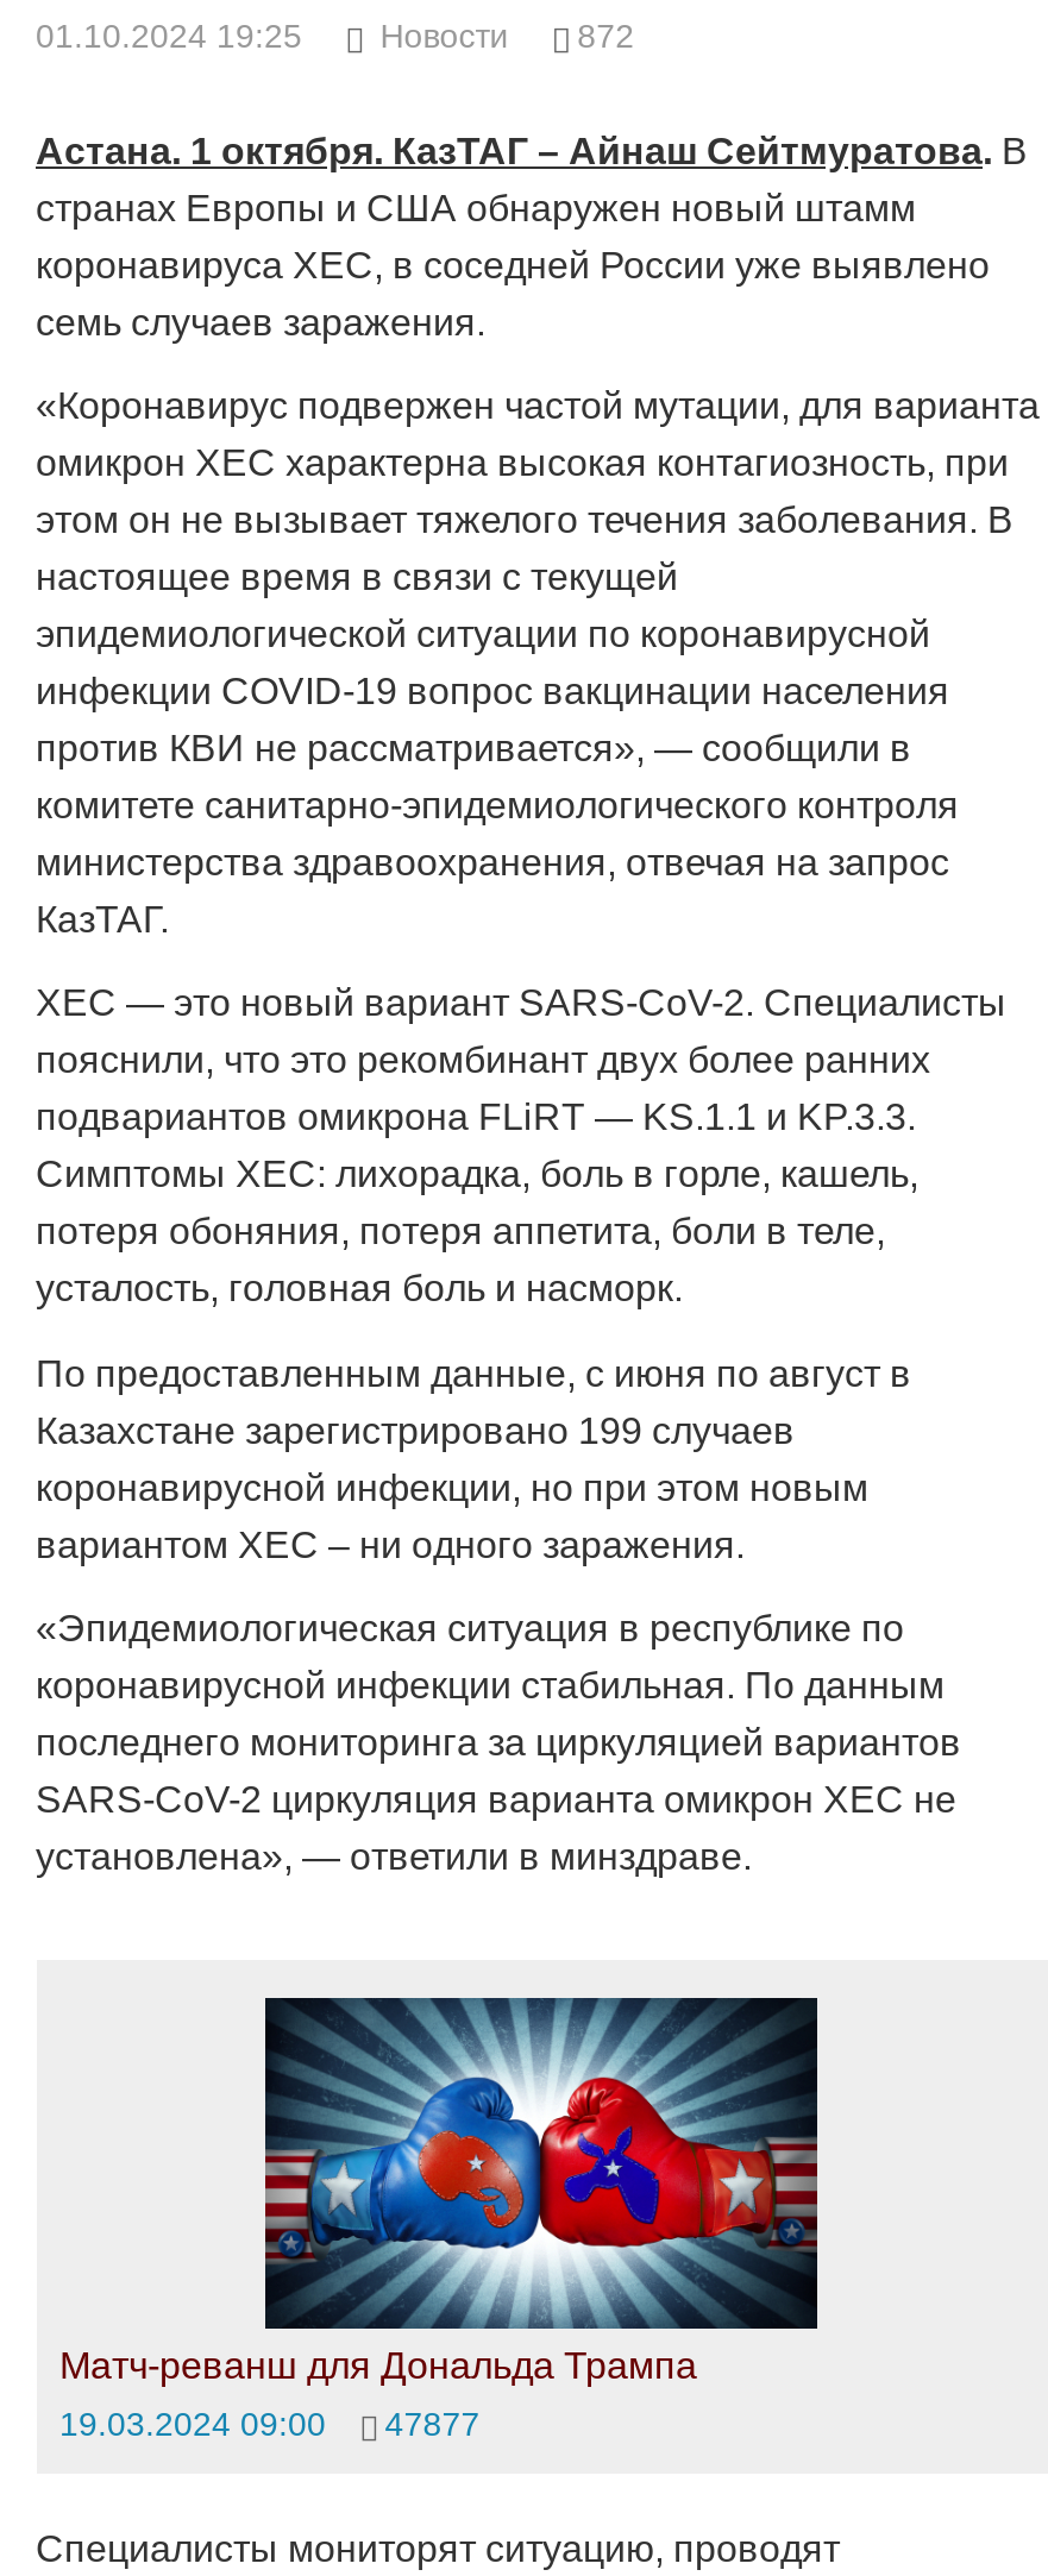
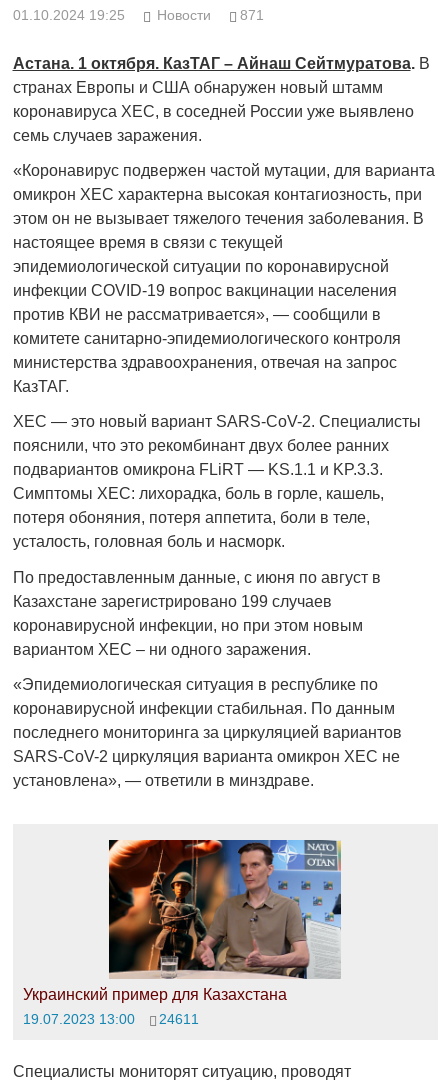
[380,17,634,55] Новости 872 -> [157,7,264,23] Новости 871
[59,1996,820,2442] [image] | Матч-реванш для Дональда Трампа | 19.03.2024 09:00 | 47877 -> [22,839,341,1027] [image] | Украинский пример для Казахстана | 19.07.2023 13:00 | 24611

